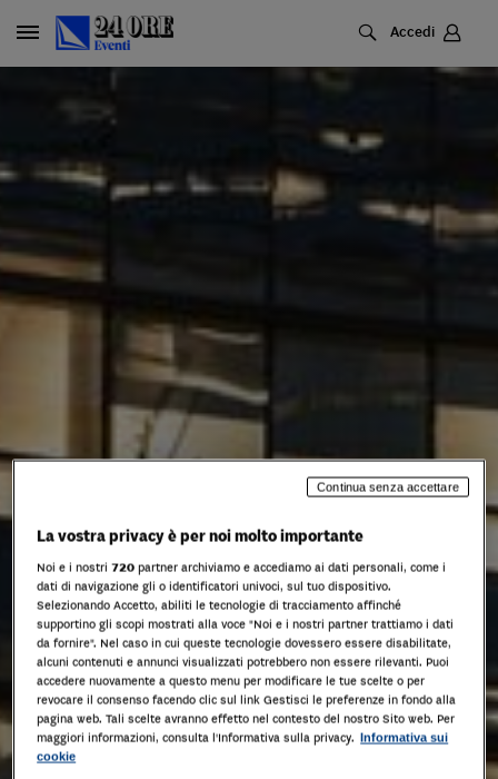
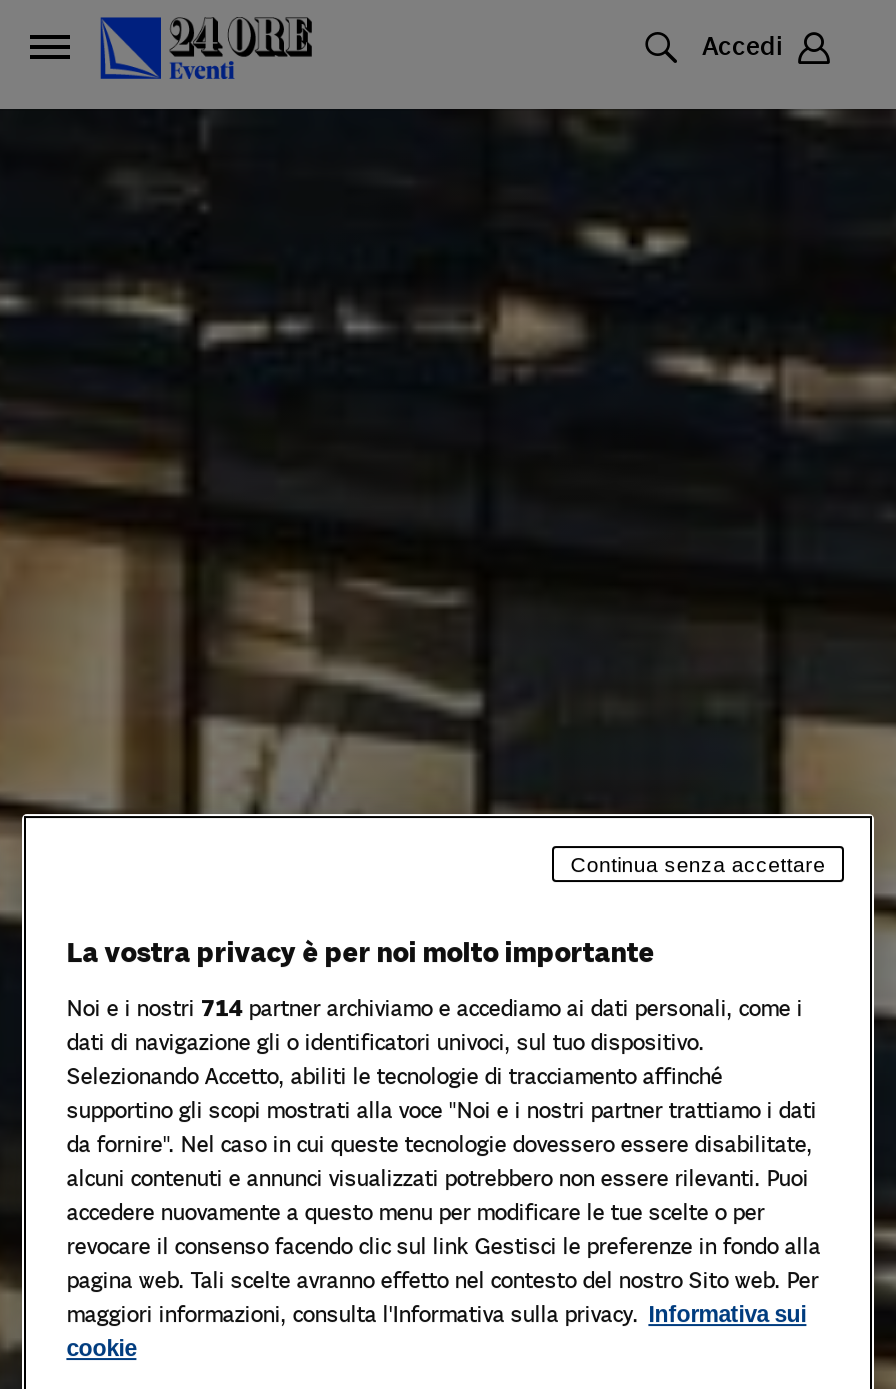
[37,560,446,575] Noi e i nostri 720 partner archiviamo e accediamo ai dati personali, come i -> [66,995,802,1023] Noi e i nostri 714 partner archiviamo e accediamo ai dati personali, come i

